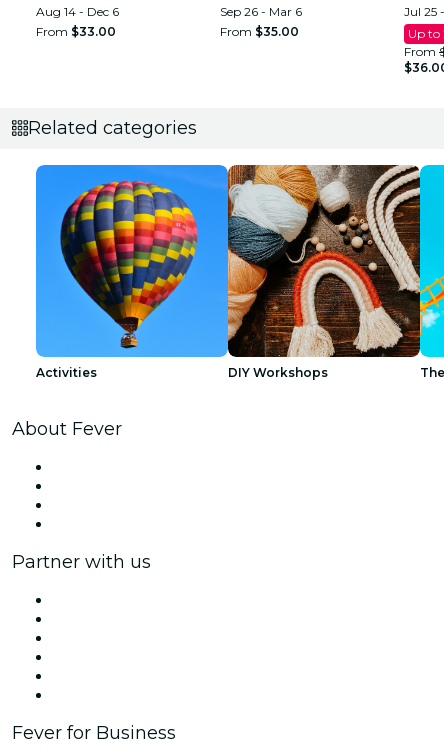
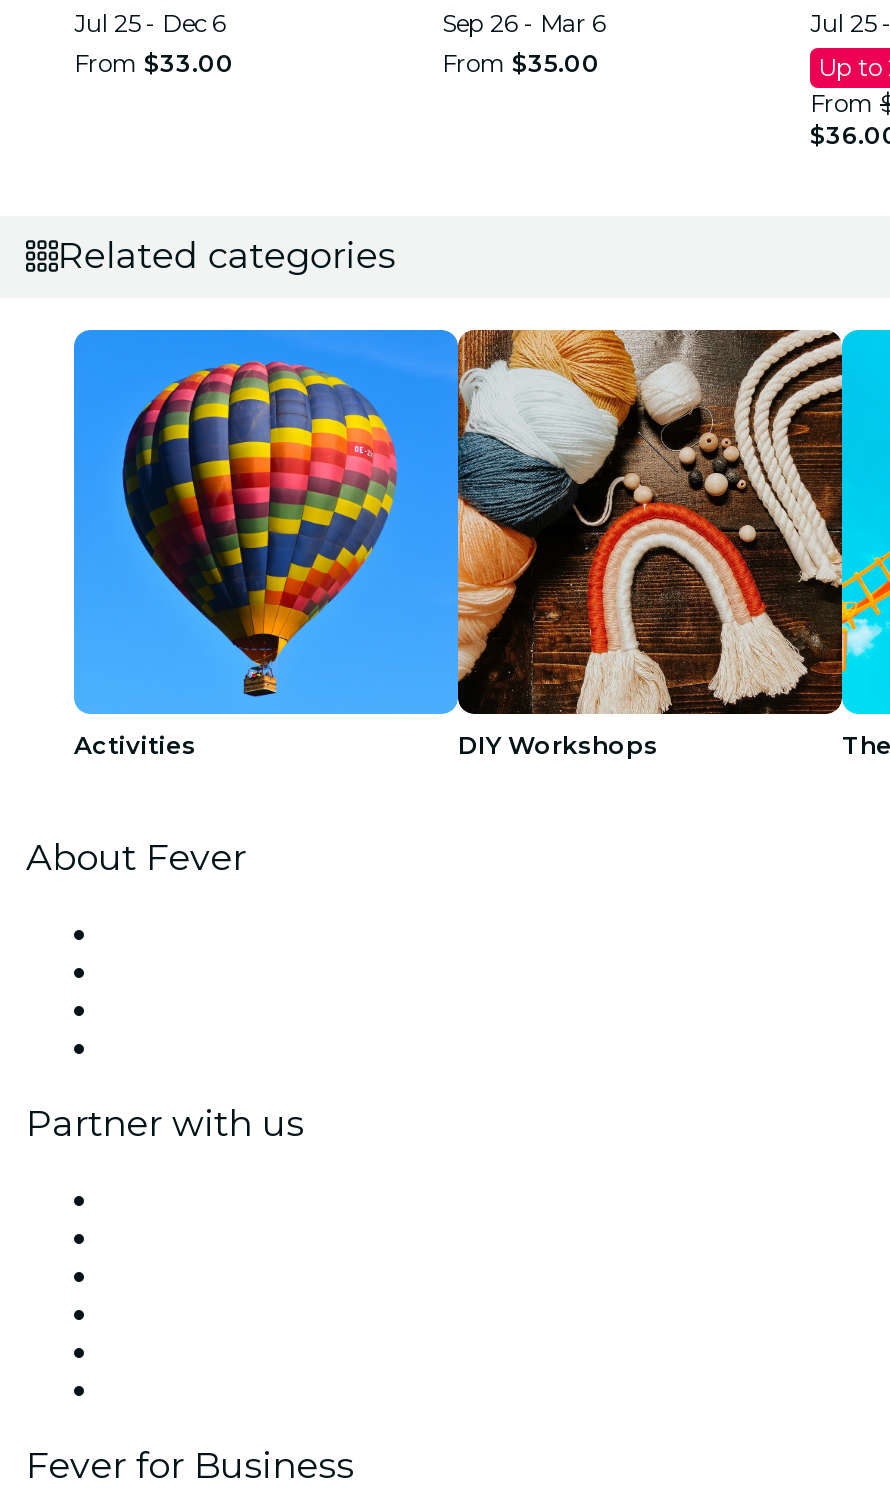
[36,4,119,19] Aug 14 - Dec 6 -> [74,7,226,37] Jul 25 - Dec 6

